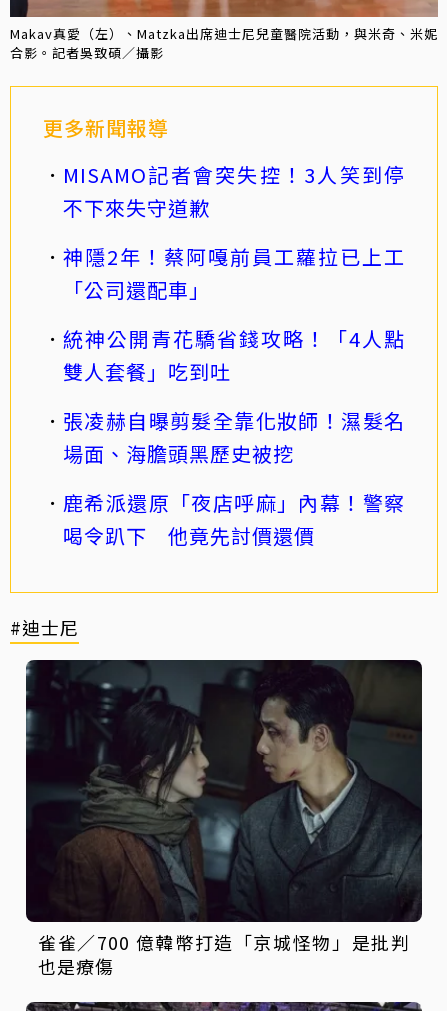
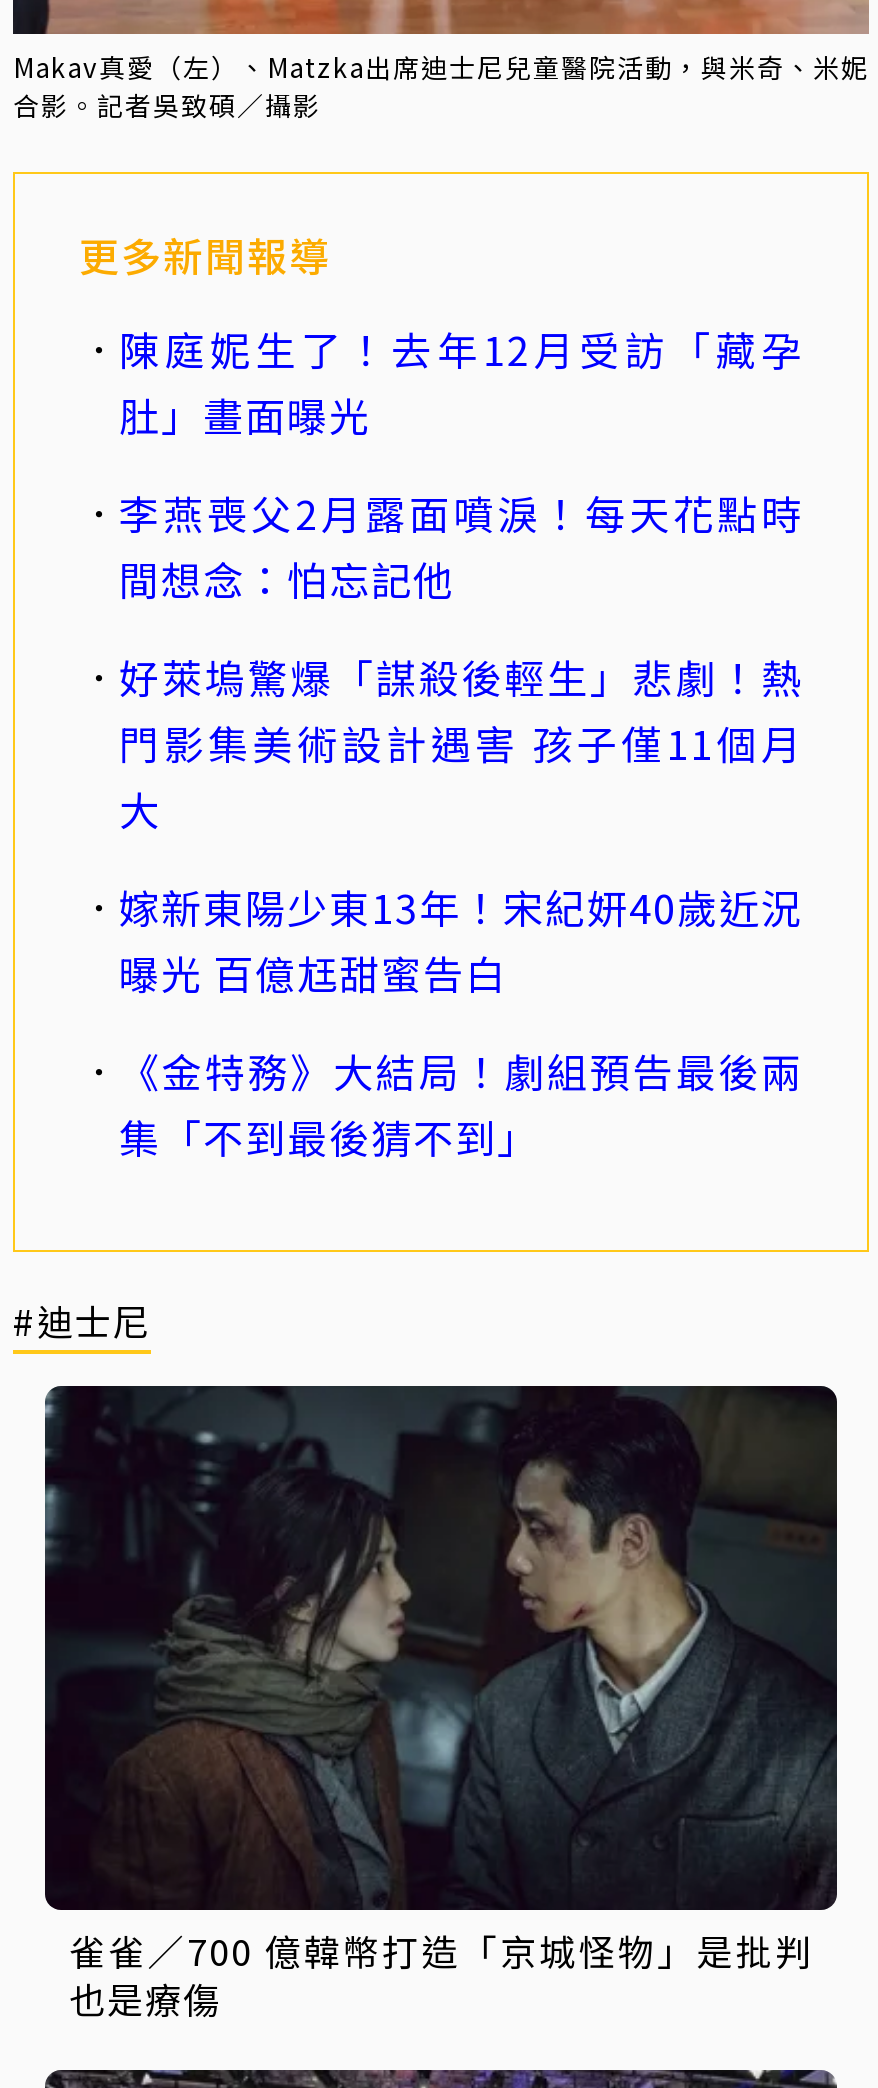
[63,160,405,222] MISAMO記者會突失控！3人笑到停 | 不下來失守道歉 -> [119,321,803,445] 陳庭妮生了！去年12月受訪「藏孕 | 肚」畫面曝光
[63,242,405,304] 神隱2年！蔡阿嘎前員工蘿拉已上工 | 「公司還配車」 -> [119,485,803,609] 李燕喪父2月露面噴淚！每天花點時 | 間想念：怕忘記他
[63,324,405,386] 統神公開青花驕省錢攻略！「4人點 | 雙人套餐」吃到吐 -> [119,649,803,839] 好萊塢驚爆「謀殺後輕生」悲劇！熱 | 門影集美術設計遇害 孩子僅11個月 | 大
[63,406,405,468] 張凌赫自曝剪髮全靠化妝師！濕髮名 | 場面、海膽頭黑歷史被挖 -> [119,879,803,1003] 嫁新東陽少東13年！宋紀妍40歲近況 | 曝光 百億尪甜蜜告白
[63,488,405,550] 鹿希派還原「夜店呼麻」內幕！警察 | 喝令趴下 他竟先討價還價 -> [119,1043,803,1167] 《金特務》大結局！劇組預告最後兩 | 集「不到最後猜不到」

